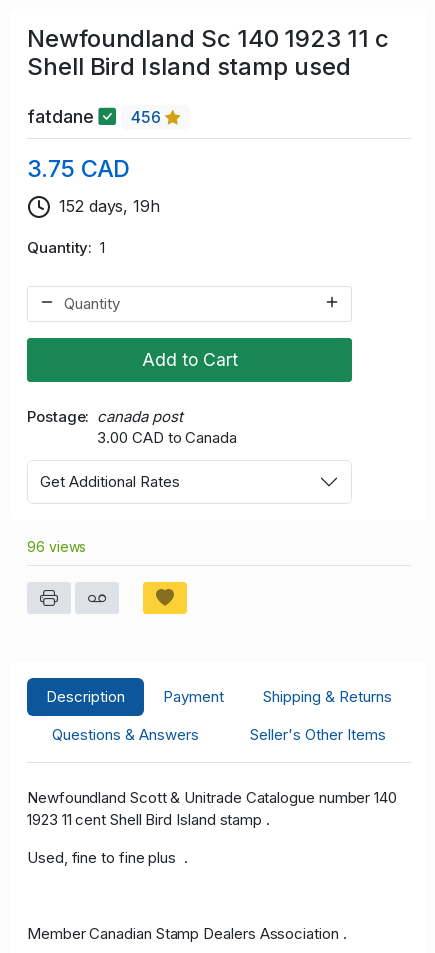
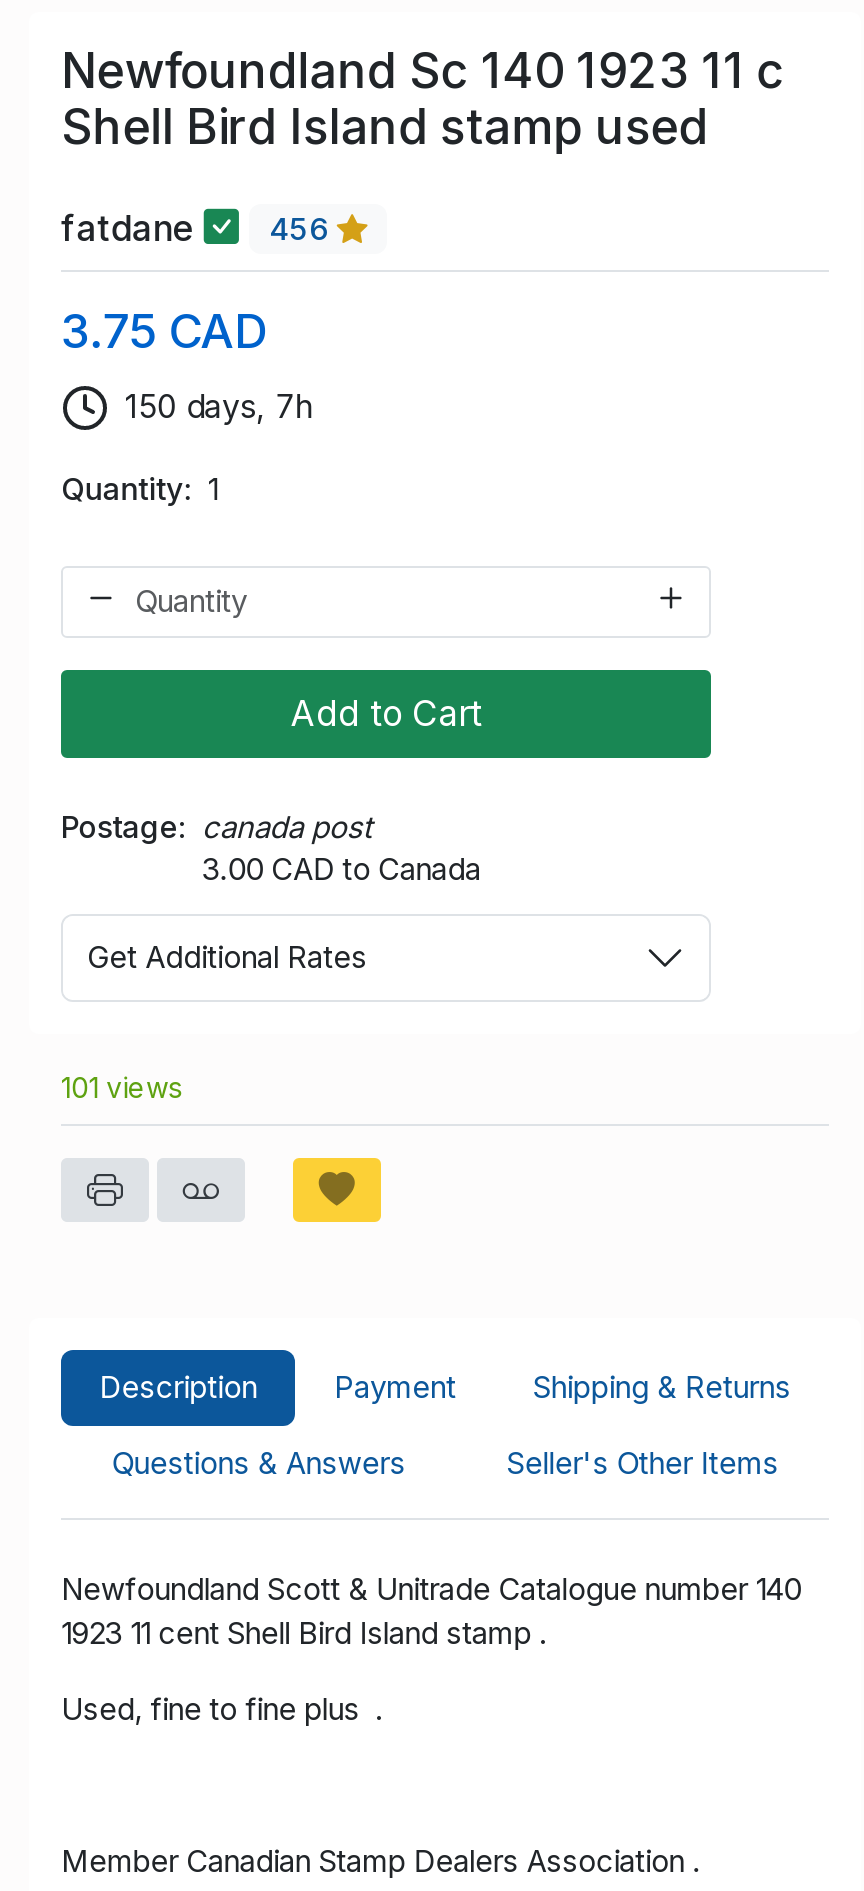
[59,196,160,216] 152 days, 19h -> [125,387,315,427] 150 days, 7h
[27,538,86,555] 96 views -> [61,1069,182,1103] 101 views

